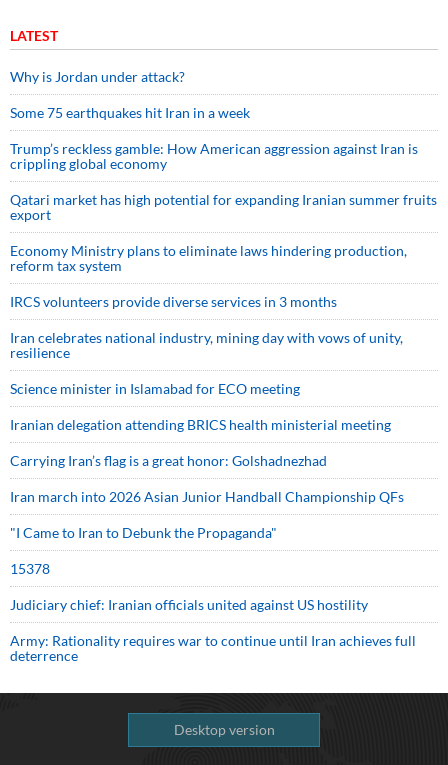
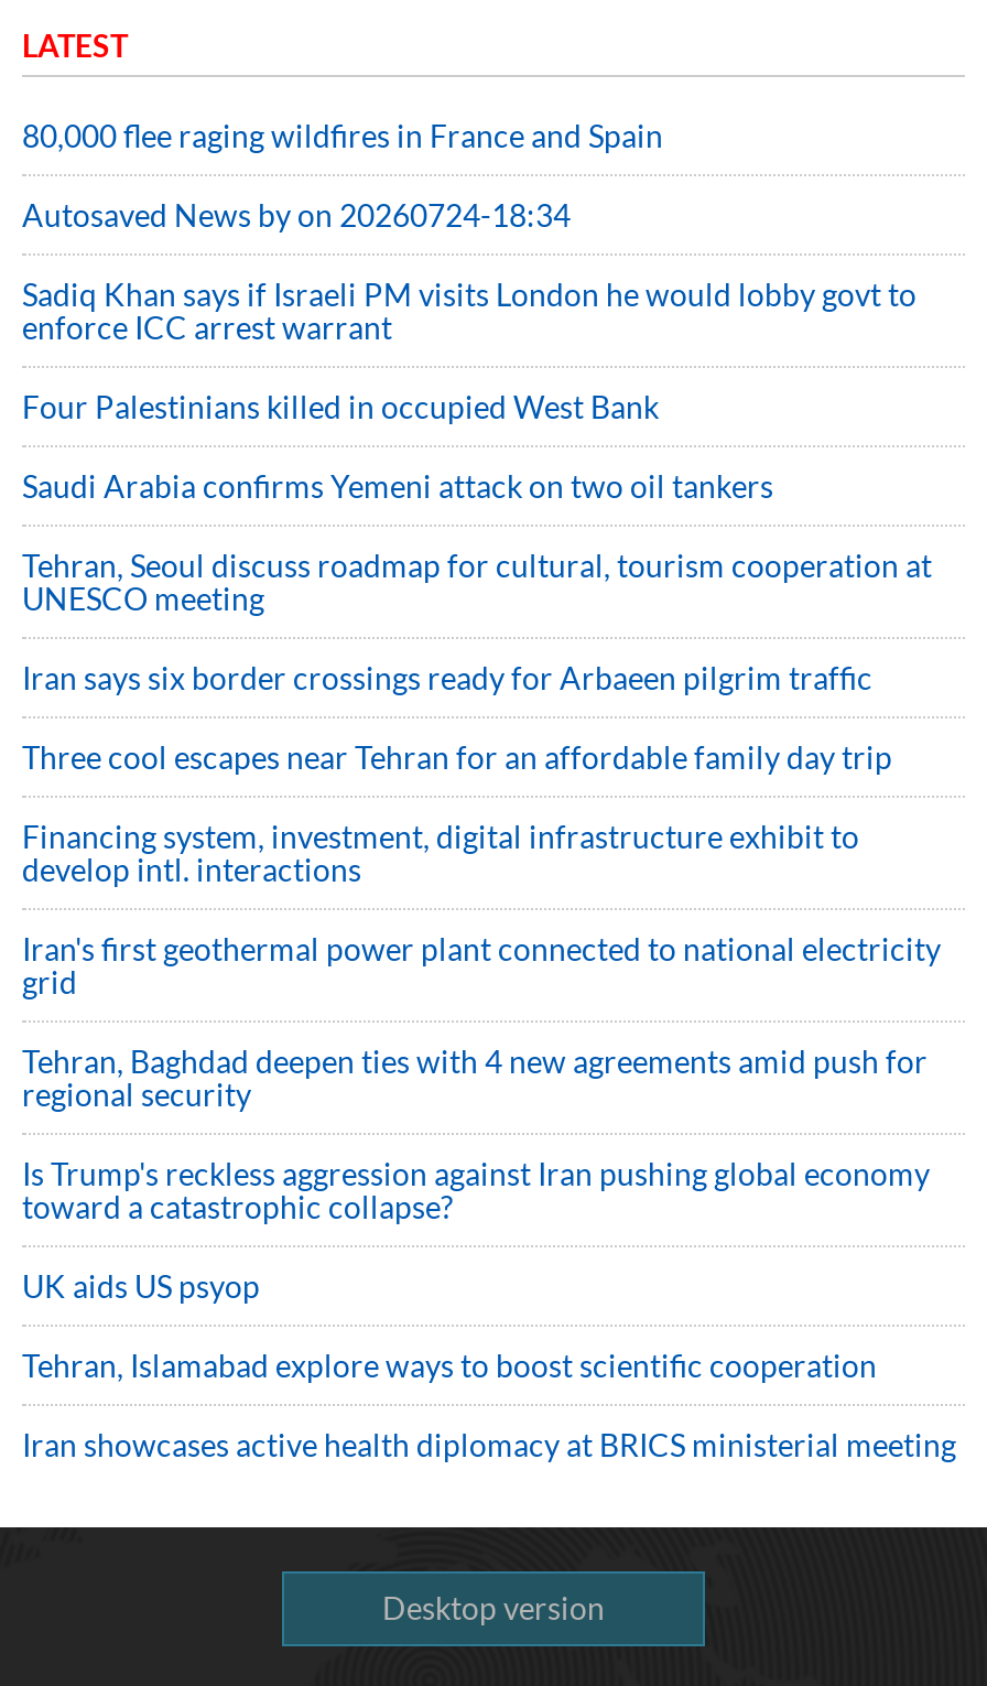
[10,68,185,85] Why is Jordan under attack? -> [22,117,663,154] 80,000 flee raging wildfires in France and Spain
[10,104,250,121] Some 75 earthquakes hit Iran in a week -> [22,196,571,234] Autosaved News by on 20260724-18:34
[10,140,418,172] Trump’s reckless gamble: How American aggression against Iran is | crippling global economy -> [22,275,916,346] Sadiq Khan says if Israeli PM visits London he would lobby govt to | enforce ICC arrest warrant
[10,191,437,223] Qatari market has high potential for expanding Iranian summer fruits | export -> [22,388,659,425] Four Palestinians killed in occupied West Bank
[10,242,407,274] Economy Ministry plans to eliminate laws hindering production, | reform tax system -> [22,467,773,505] Saudi Arabia confirms Yemeni attack on two oil tankers
[10,293,337,310] IRCS volunteers provide diverse services in 3 months -> [22,547,932,617] Tehran, Seoul discuss roadmap for cultural, tourism cooperation at | UNESCO meeting
[10,329,403,361] Iran celebrates national industry, mining day with vows of unity, | resilience -> [22,659,872,696] Iran says six border crossings ready for Arbaeen pilgrim traffic
[10,380,300,397] Science minister in Islamabad for ECO meeting -> [22,738,892,776] Three cool escapes near Tehran for an affordable family day trip
[10,416,391,433] Iranian delegation attending BRICS health ministerial meeting -> [22,818,859,888] Financing system, investment, digital infrastructure exhibit to | develop intl. interactions
[10,452,327,469] Carrying Iran’s flag is a great honor: Golshadnezhad -> [22,930,941,1001] Iran's first geothermal power plant connected to national electricity | grid
[10,488,404,505] Iran march into 2026 Asian Junior Handball Championship QFs -> [22,1042,928,1113] Tehran, Baghdad deepen ties with 4 new agreements amid push for | regional security
[10,524,277,541] "I Came to Iran to Debunk the Propaganda" -> [22,1155,930,1225] Is Trump's reckless aggression against Iran pushing global economy | toward a catastrophic collapse?
[10,560,50,577] 15378 -> [22,1267,260,1305] UK aids US psyop
[10,596,374,613] Judiciary chief: Iranian officials united against US hostility -> [22,1347,877,1384] Tehran, Islamabad explore ways to boost scientific cooperation
[10,632,416,664] Army: Rationality requires war to continue until Iran achieves full | deterrence -> [22,1426,956,1463] Iran showcases active health diplomacy at BRICS ministerial meeting

